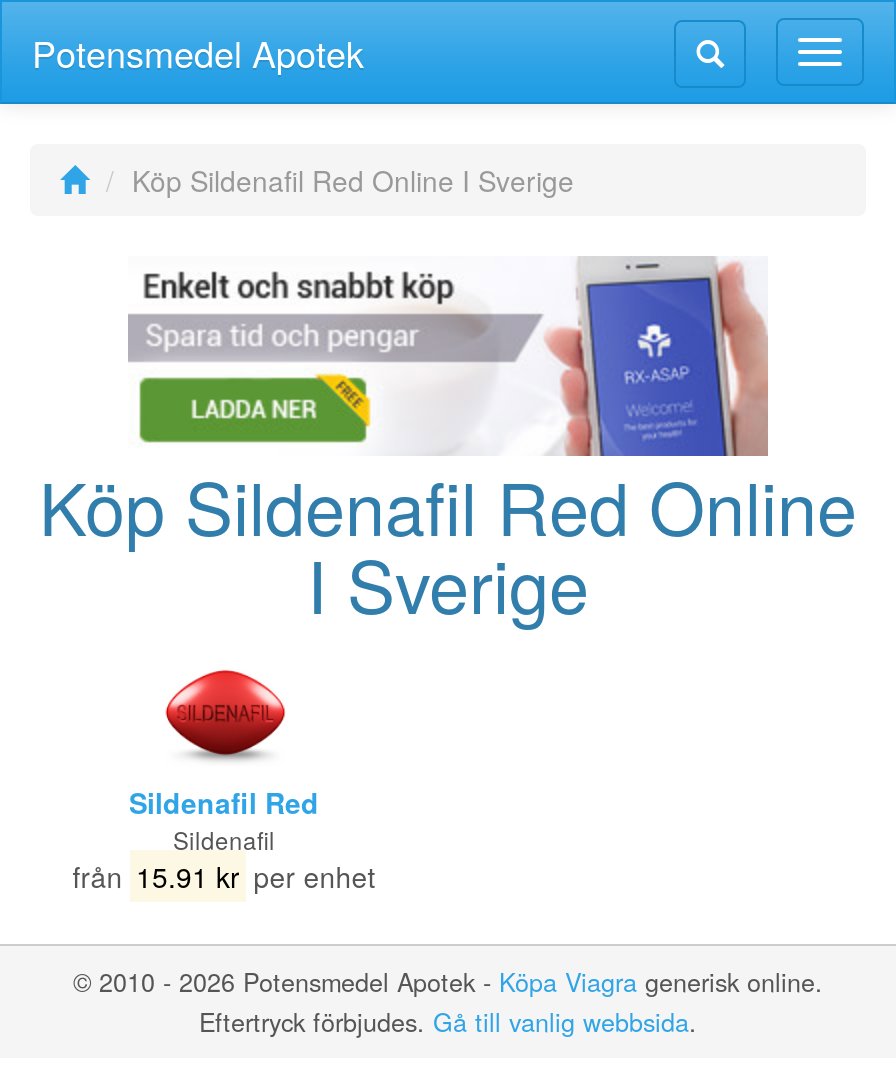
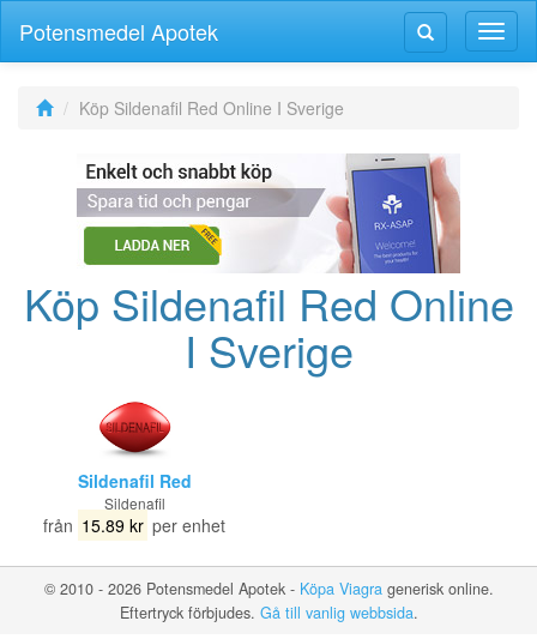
[72,856,376,896] från 15.91 kr per enhet -> [43,513,225,537] från 15.89 kr per enhet

